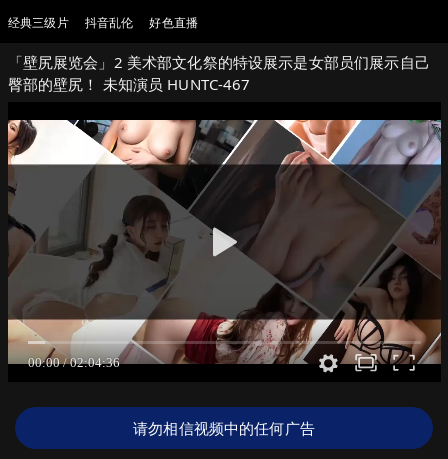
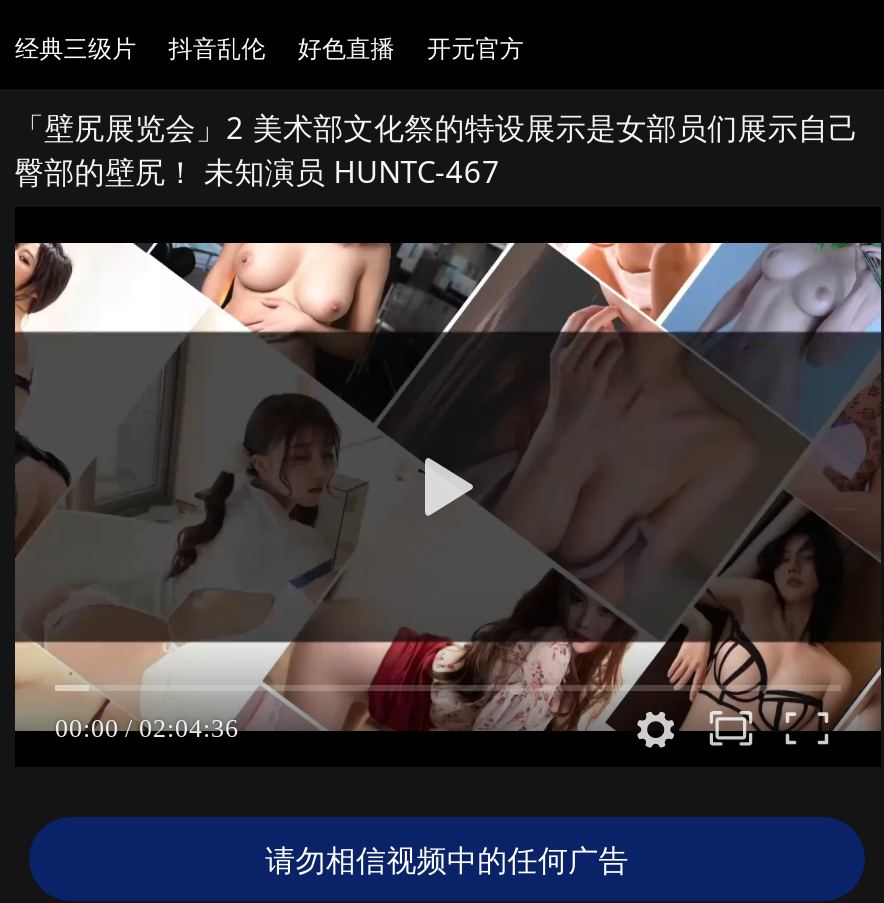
none -> [427,31,524,65] 开元官方

